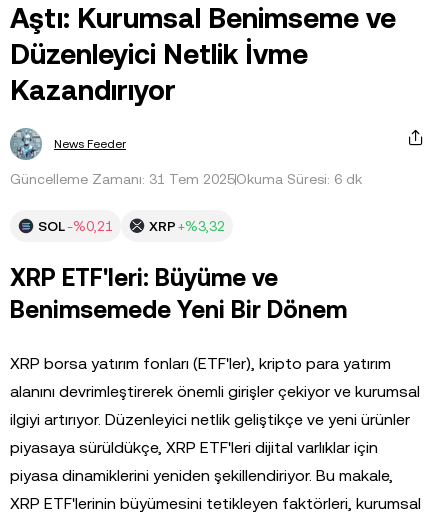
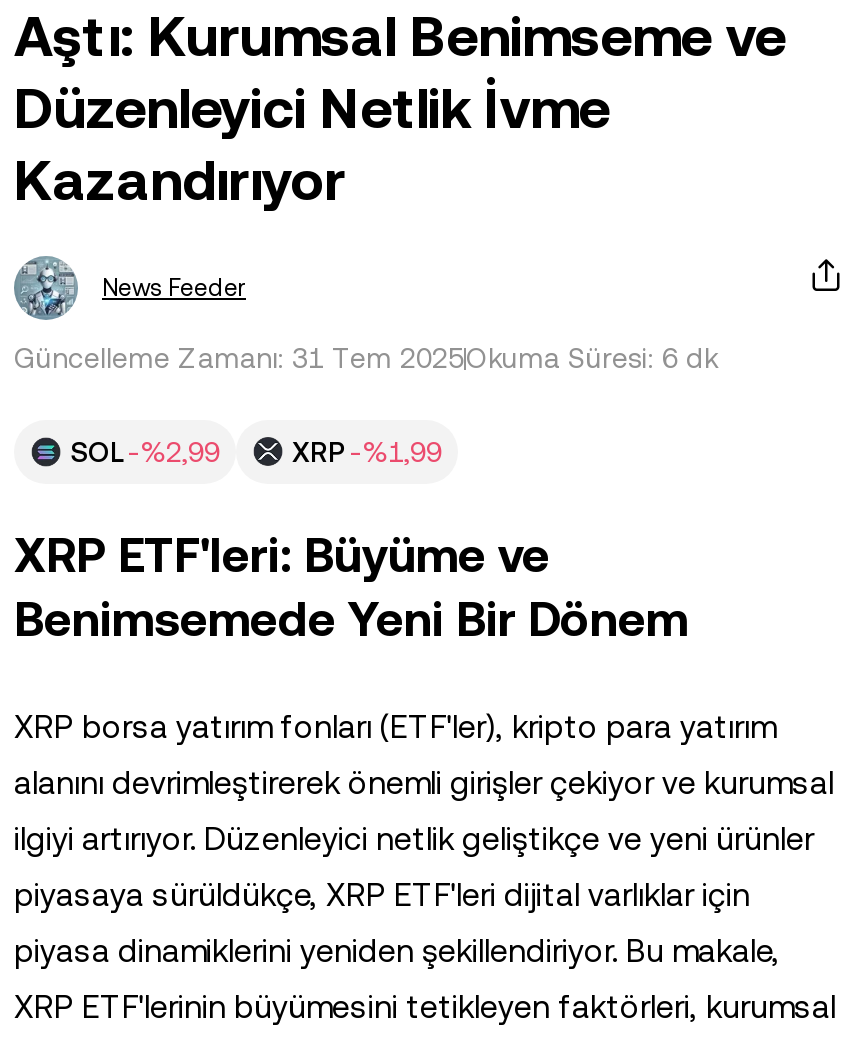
[38,218,113,234] SOL -%0,21 -> [70,436,220,468] SOL -%2,99
[149,218,225,234] XRP +%3,32 -> [292,436,442,468] XRP -%1,99

